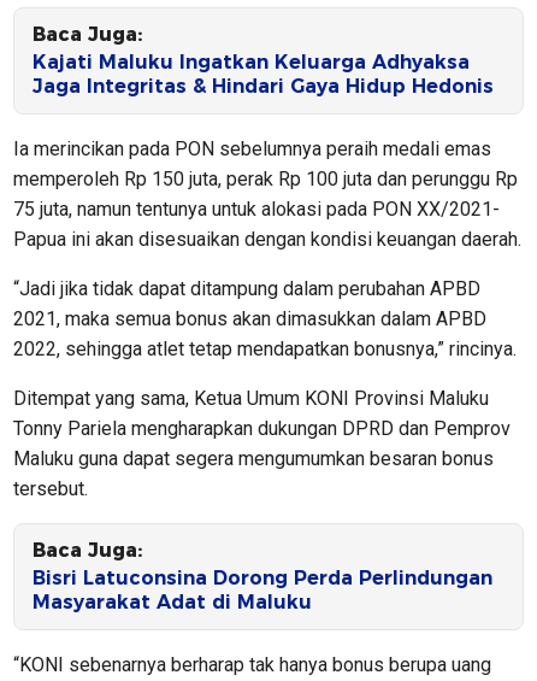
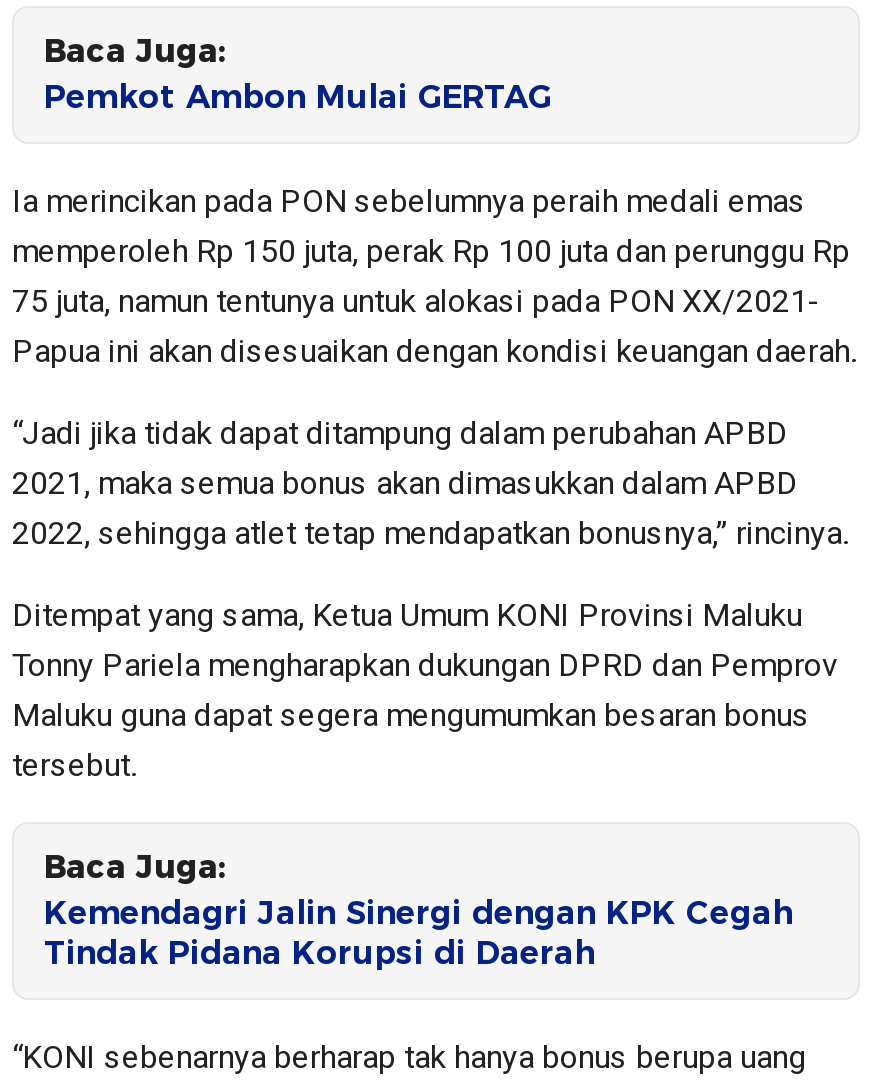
[33,50,494,97] Kajati Maluku Ingatkan Keluarga Adhyaksa | Jaga Integritas & Hindari Gaya Hidup Hedonis -> [44,77,552,115] Pemkot Ambon Mulai GERTAG
[33,566,492,613] Bisri Latuconsina Dorong Perda Perlindungan | Masyarakat Adat di Maluku -> [44,893,792,971] Kemendagri Jalin Sinergi dengan KPK Cegah | Tindak Pidana Korupsi di Daerah

